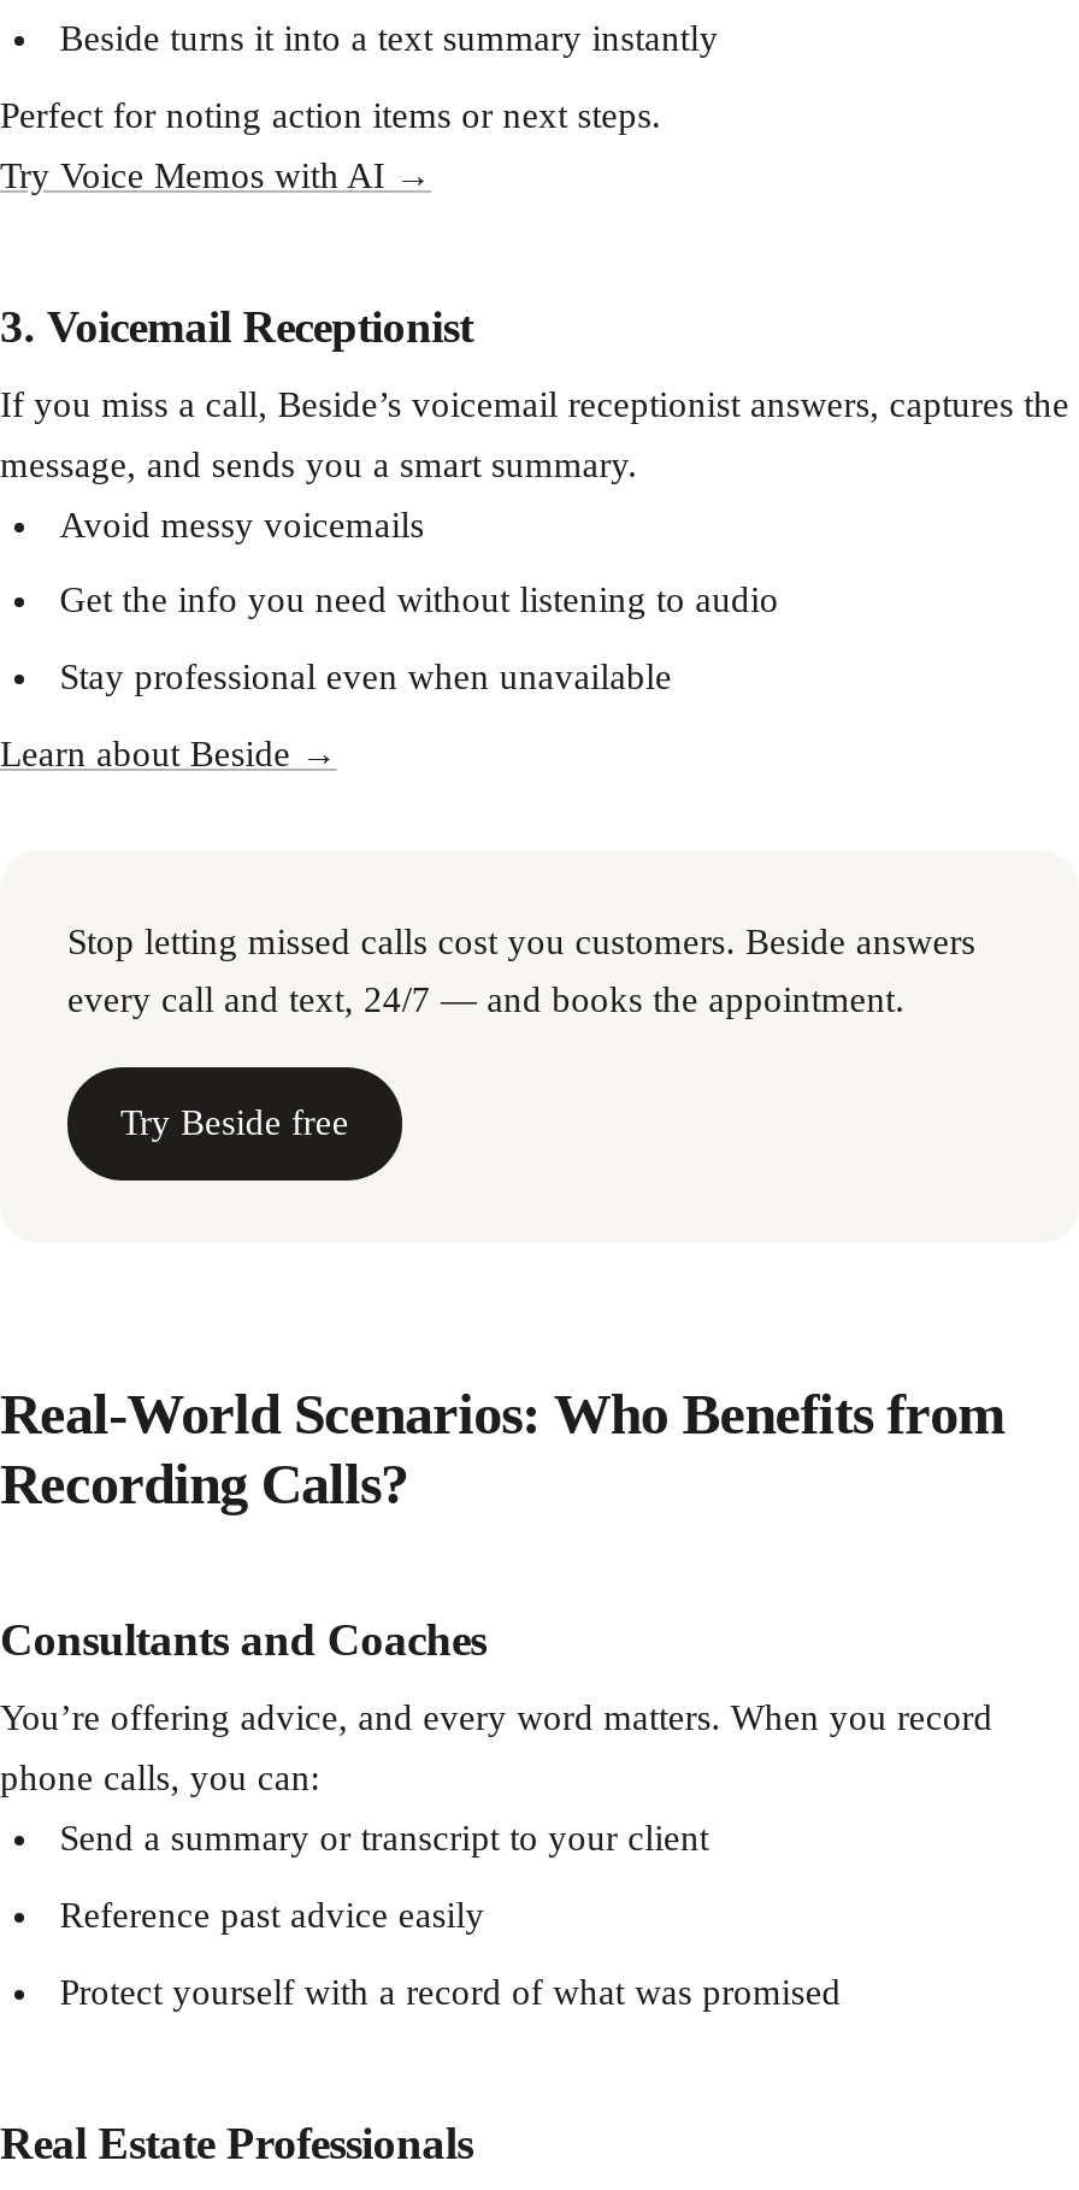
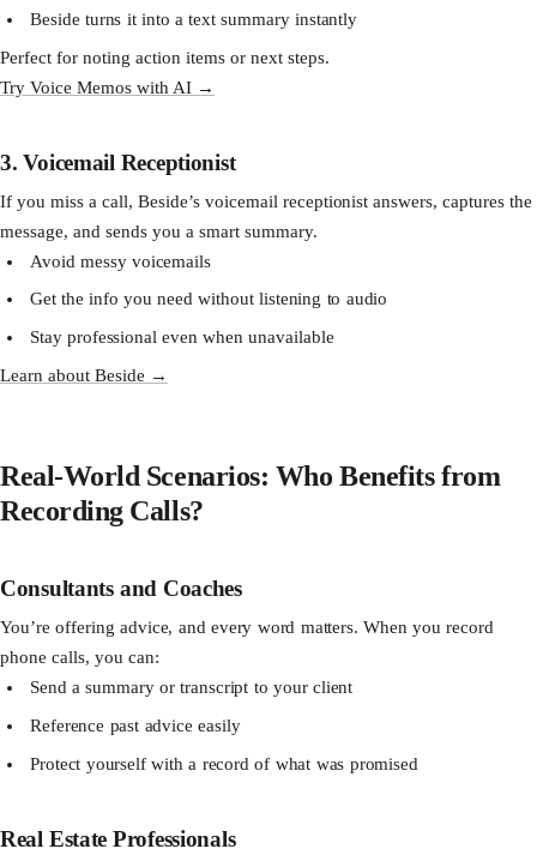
[67,922,976,1141] Stop letting missed calls cost you customers. Beside answers | every call and text, 24/7 — and books the appointment. | Try Beside free -> none

